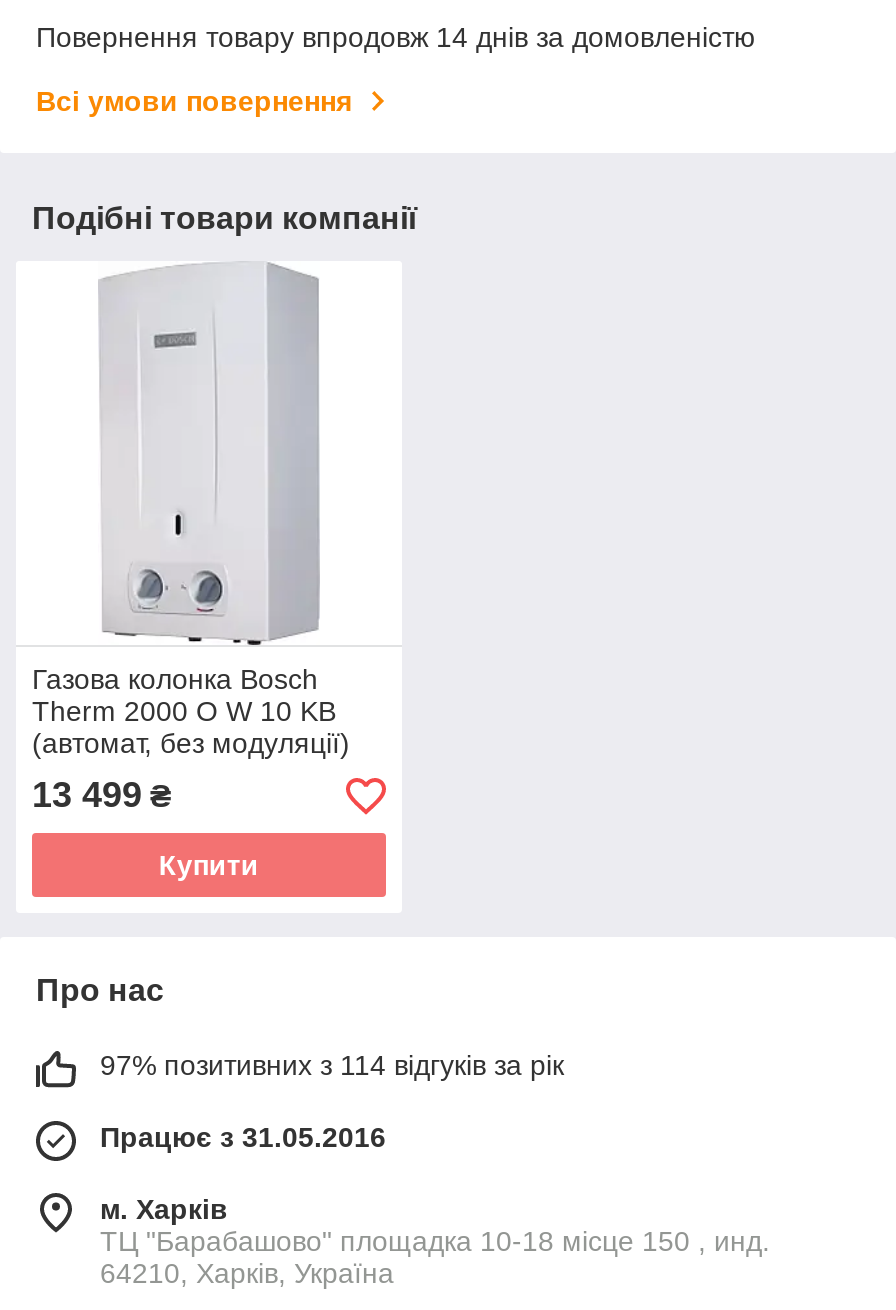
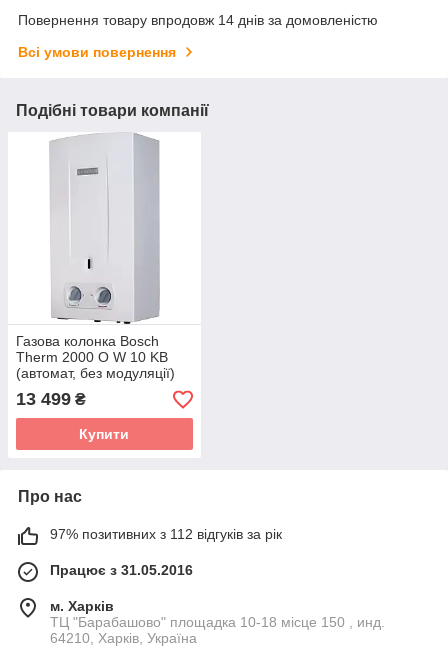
[100,1050,564,1082] 97% позитивних з 114 відгуків за рік -> [50,526,282,542] 97% позитивних з 112 відгуків за рік

